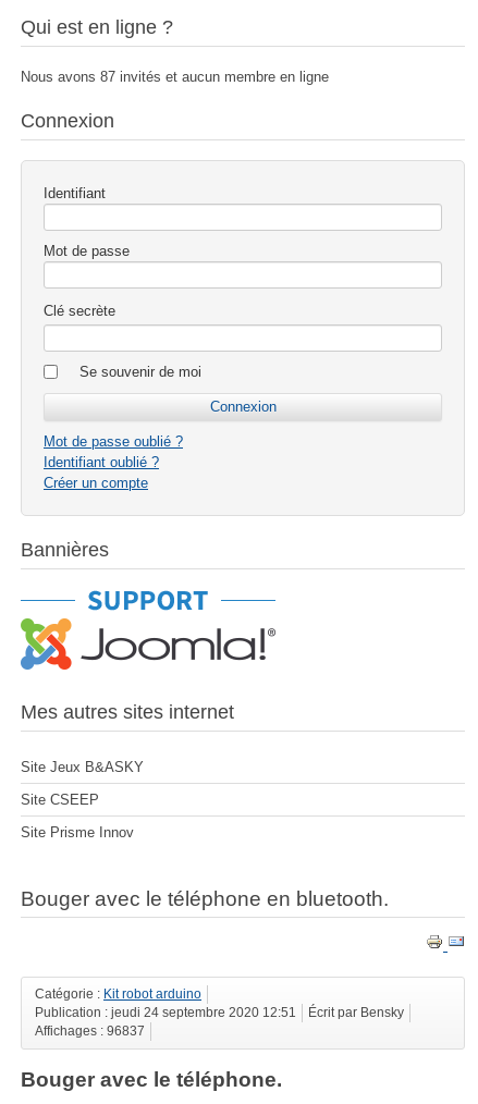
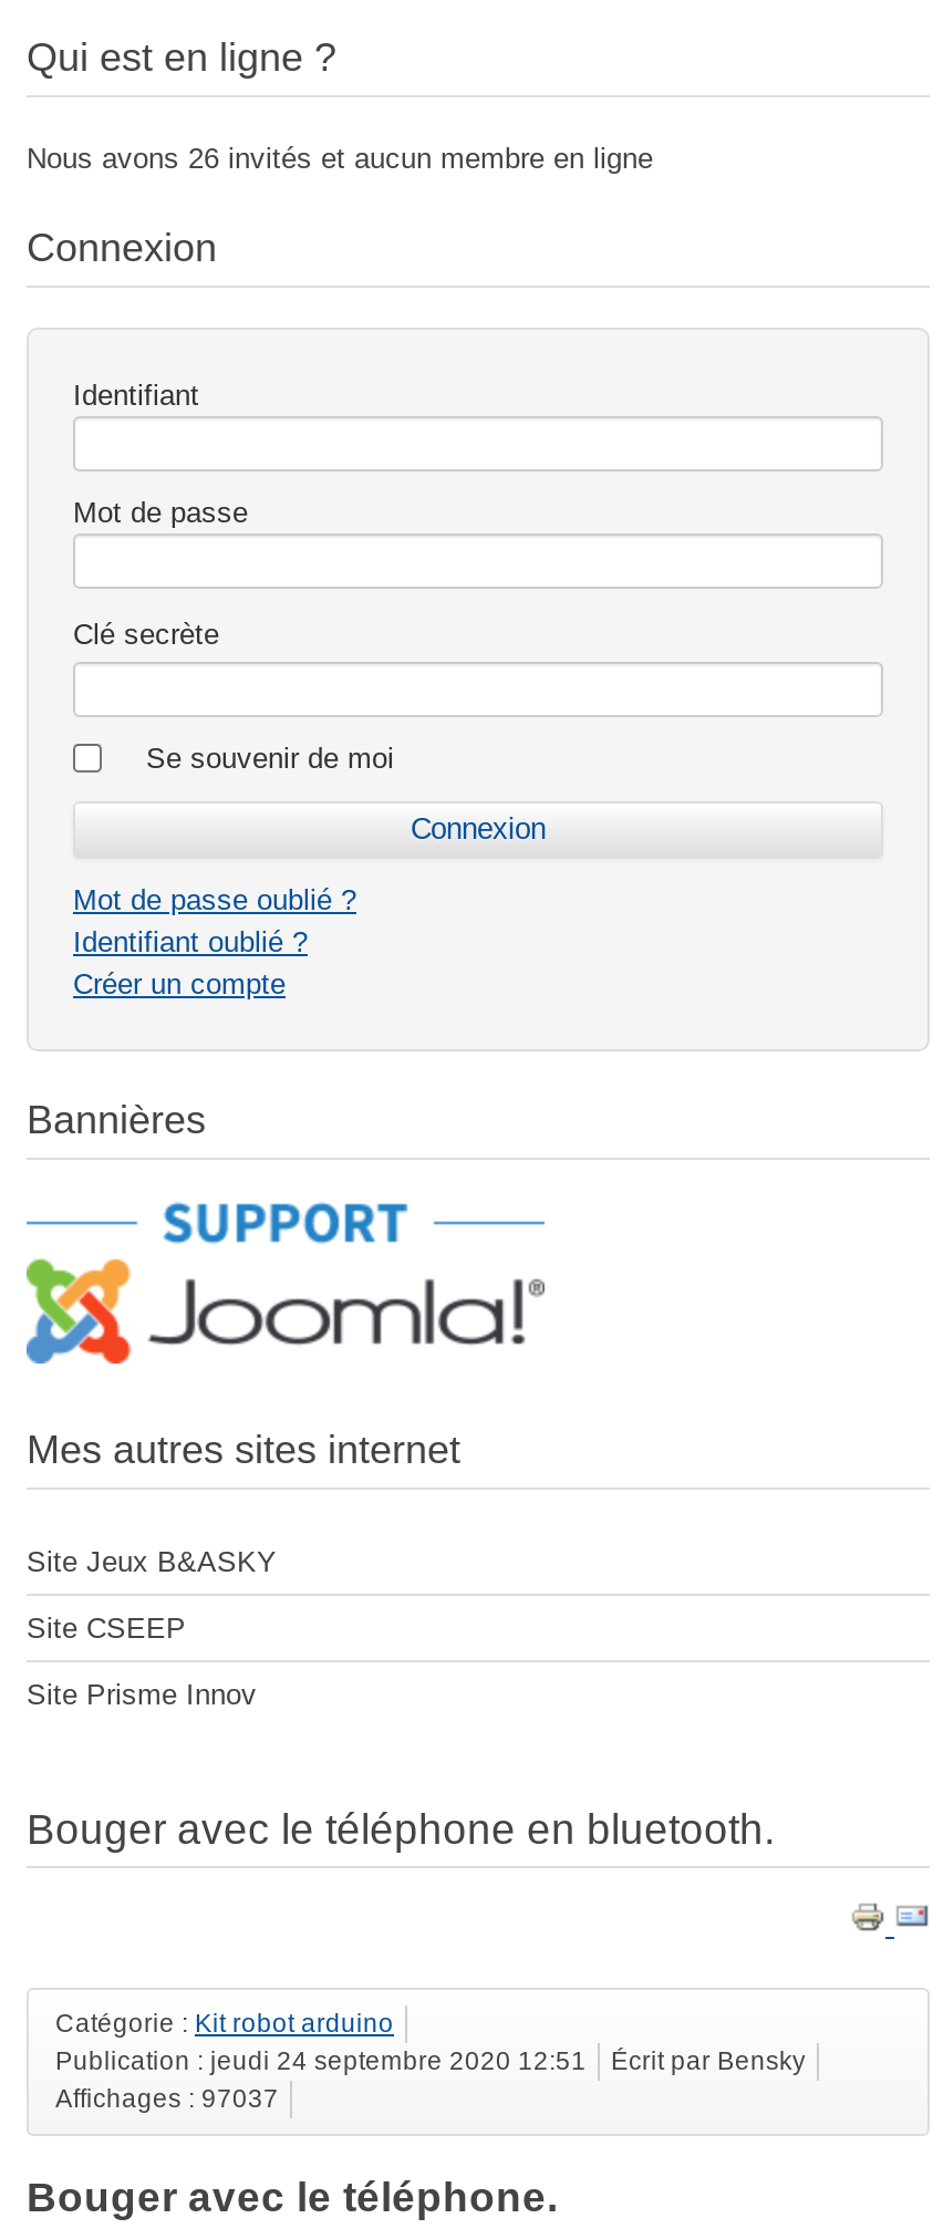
[21,68,329,85] Nous avons 87 invités et aucun membre en ligne -> [27,141,653,175] Nous avons 26 invités et aucun membre en ligne
[35,1025,145,1038] Affichages : 96837 -> [55,2086,279,2112] Affichages : 97037

